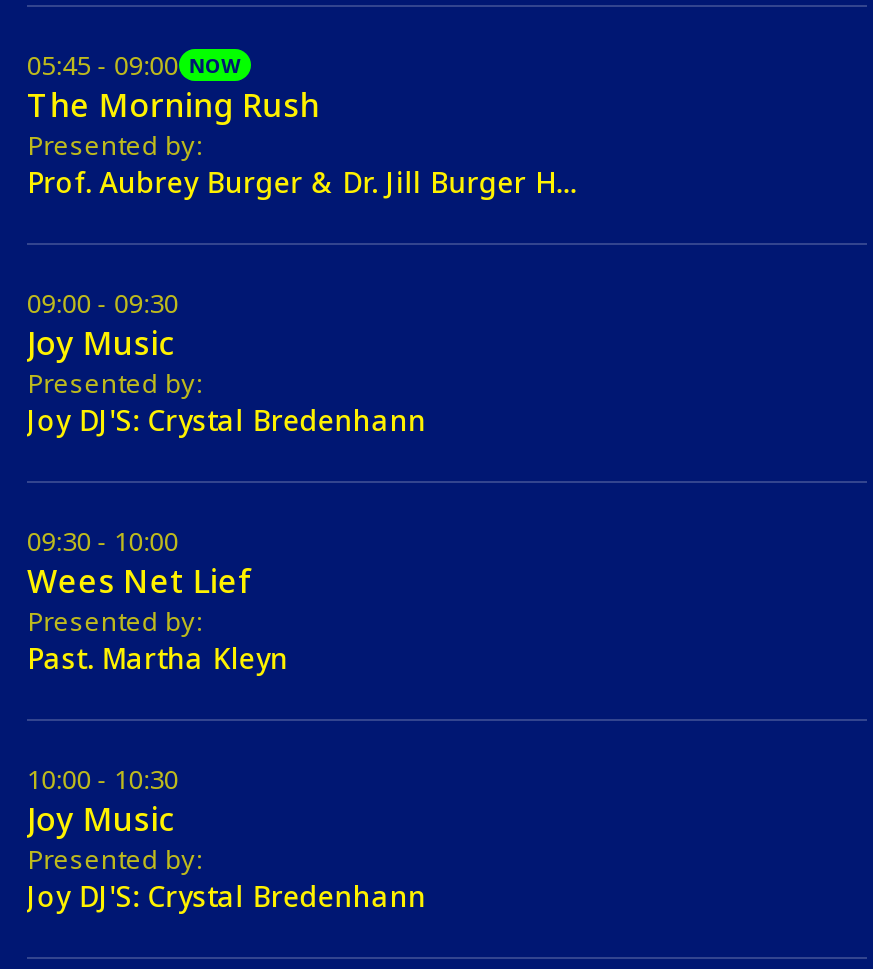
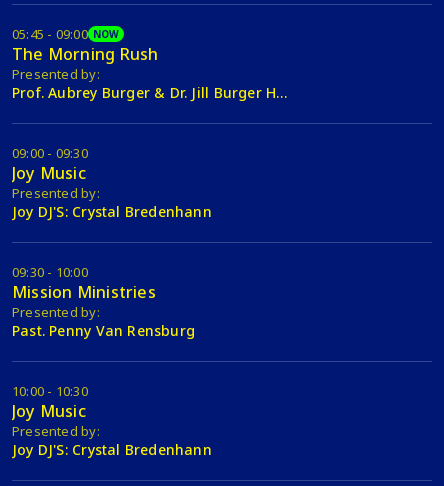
[27,559,252,603] Wees Net Lief -> [12,281,156,303] Mission Ministries
[27,639,289,677] Past. Martha Kleyn -> [12,321,195,340] Past. Penny Van Rensburg

